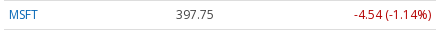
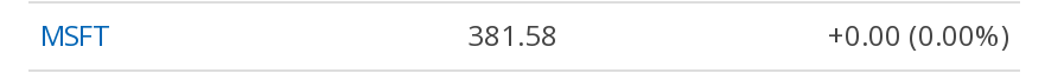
[176,6,214,23] 397.75 -> [467,15,557,55] 381.58
[354,6,431,23] -4.54 (-1.14%) -> [828,15,1008,55] +0.00 (0.00%)

